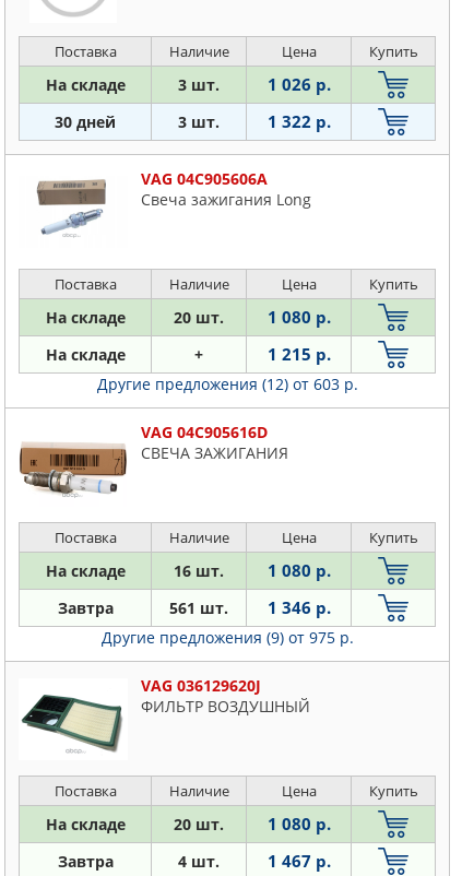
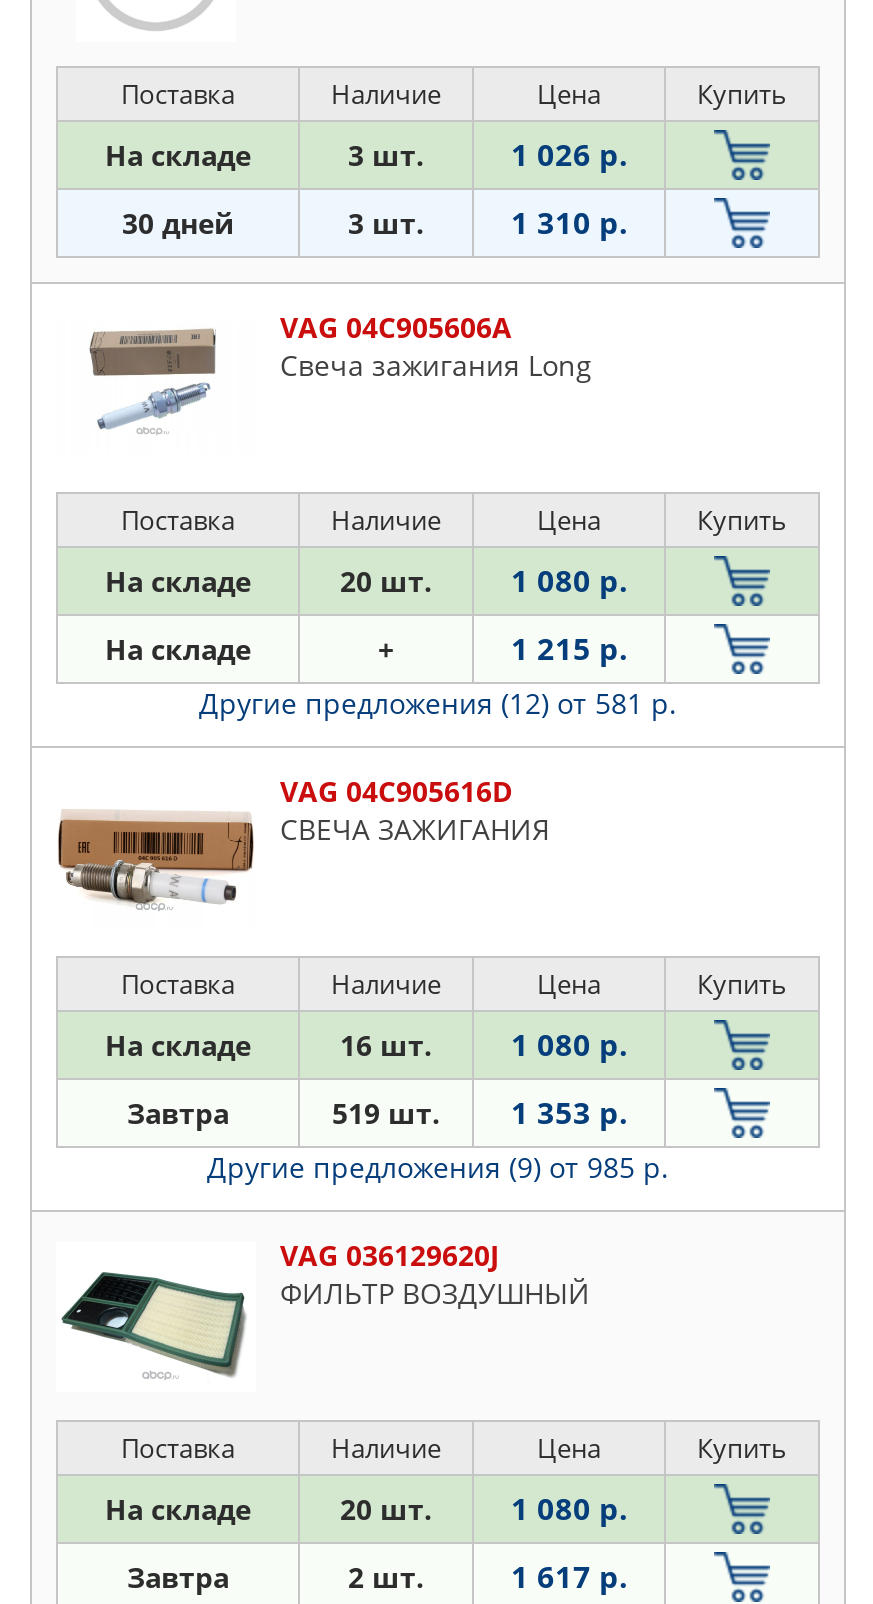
[267,110,330,132] 1 322 р. -> [511,202,627,242] 1 310 р.
[97,374,358,394] Другие предложения (12) от 603 р. -> [199,684,677,722] Другие предложения (12) от 581 р.
[169,597,228,618] 561 шт. -> [332,1094,440,1132] 519 шт.
[267,596,330,618] 1 346 р. -> [511,1092,627,1132] 1 353 р.
[101,627,353,648] Другие предложения (9) от 975 р. -> [207,1148,669,1186] Другие предложения (9) от 985 р.
[178,851,220,872] 4 шт. -> [348,1558,424,1596] 2 шт.
[267,850,330,872] 1 467 р. -> [511,1556,627,1596] 1 617 р.

